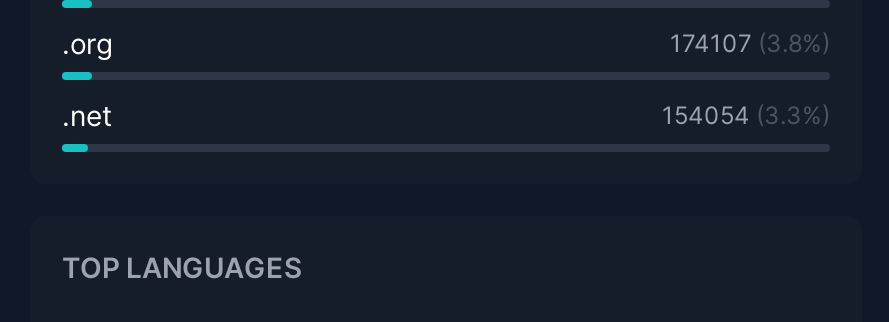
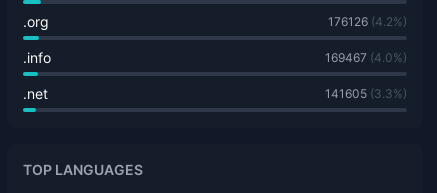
[670,28,830,58] 174107 (3.8%) -> [23,14,407,66] 176126 (4.2%) | .info | 169467 (4.0%)
[662,100,830,130] 154054 (3.3%) -> [325,86,407,101] 141605 (3.3%)

